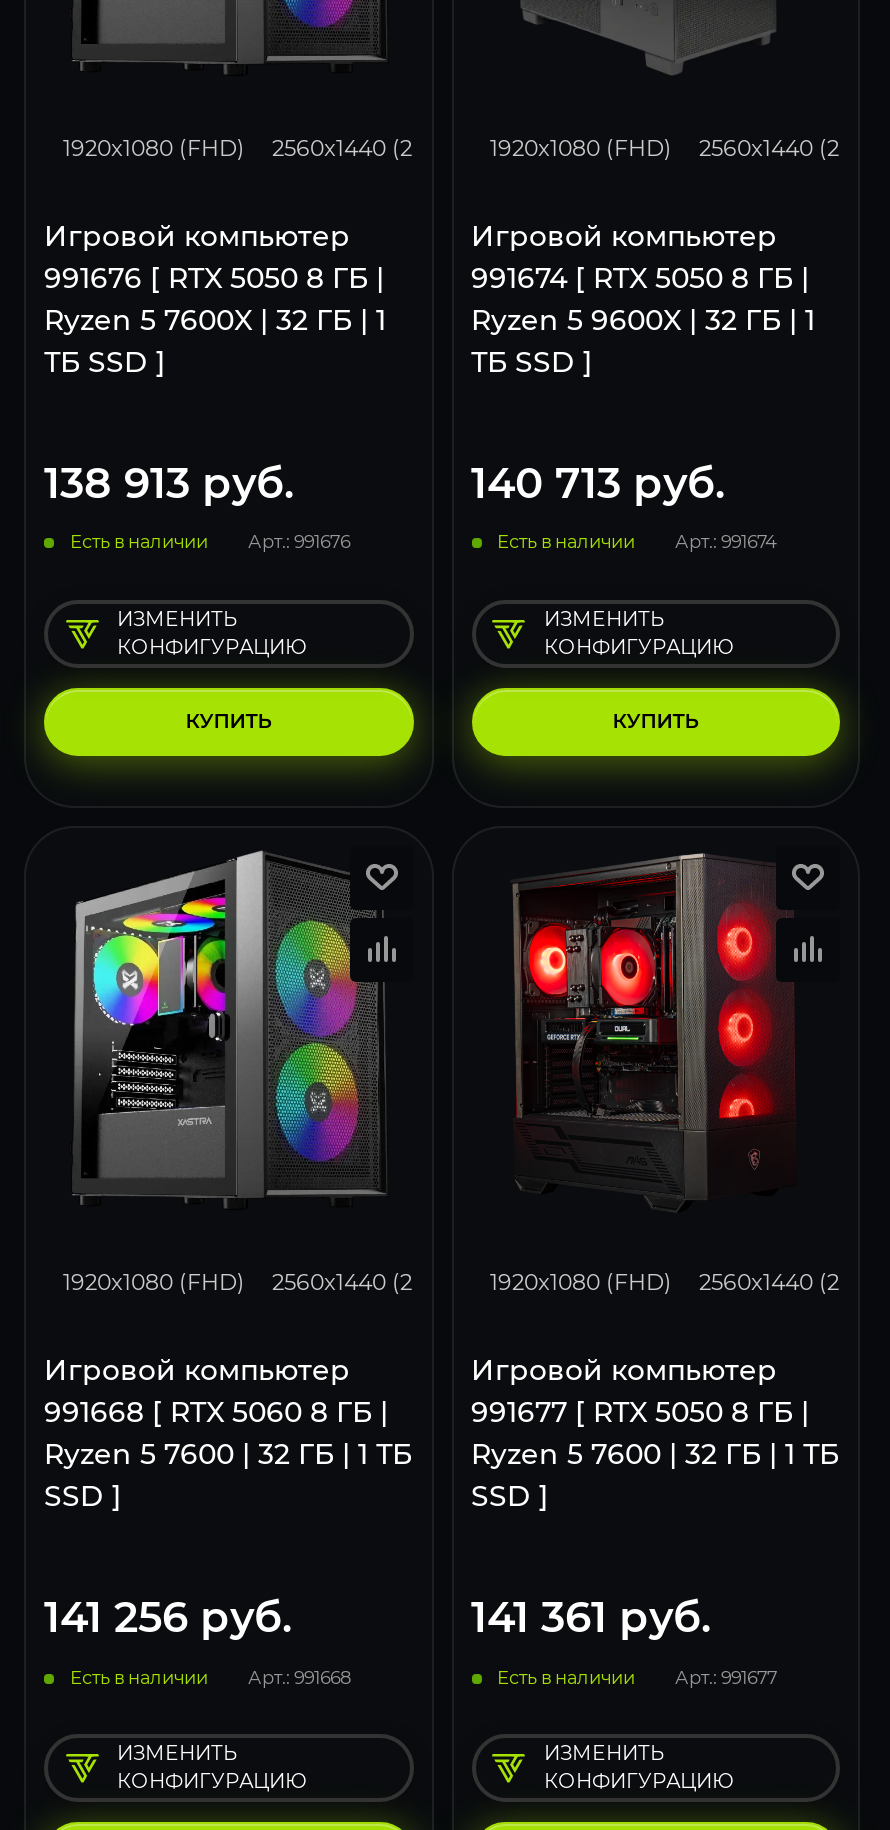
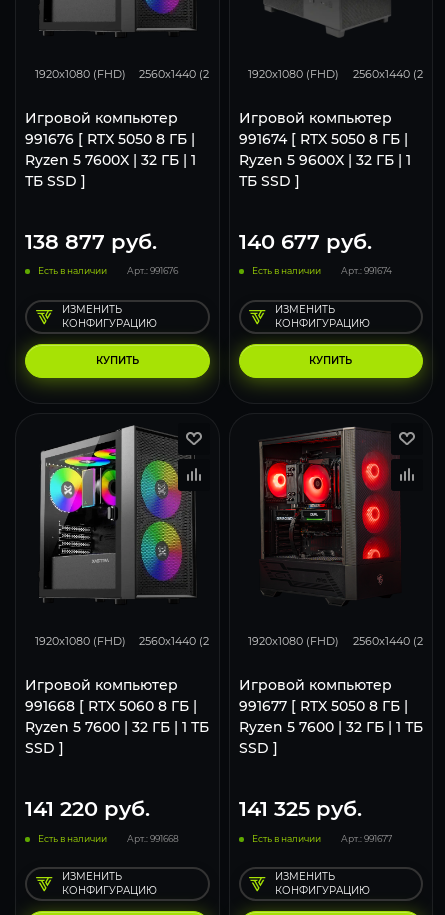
[44,457,294,507] 138 913 руб. -> [25,228,157,253] 138 877 руб.
[471,457,725,507] 140 713 руб. -> [238,228,371,253] 140 677 руб.
[44,1592,292,1642] 141 256 руб. -> [25,796,150,821] 141 220 руб.
[471,1592,711,1642] 141 361 руб. -> [238,796,361,821] 141 325 руб.

